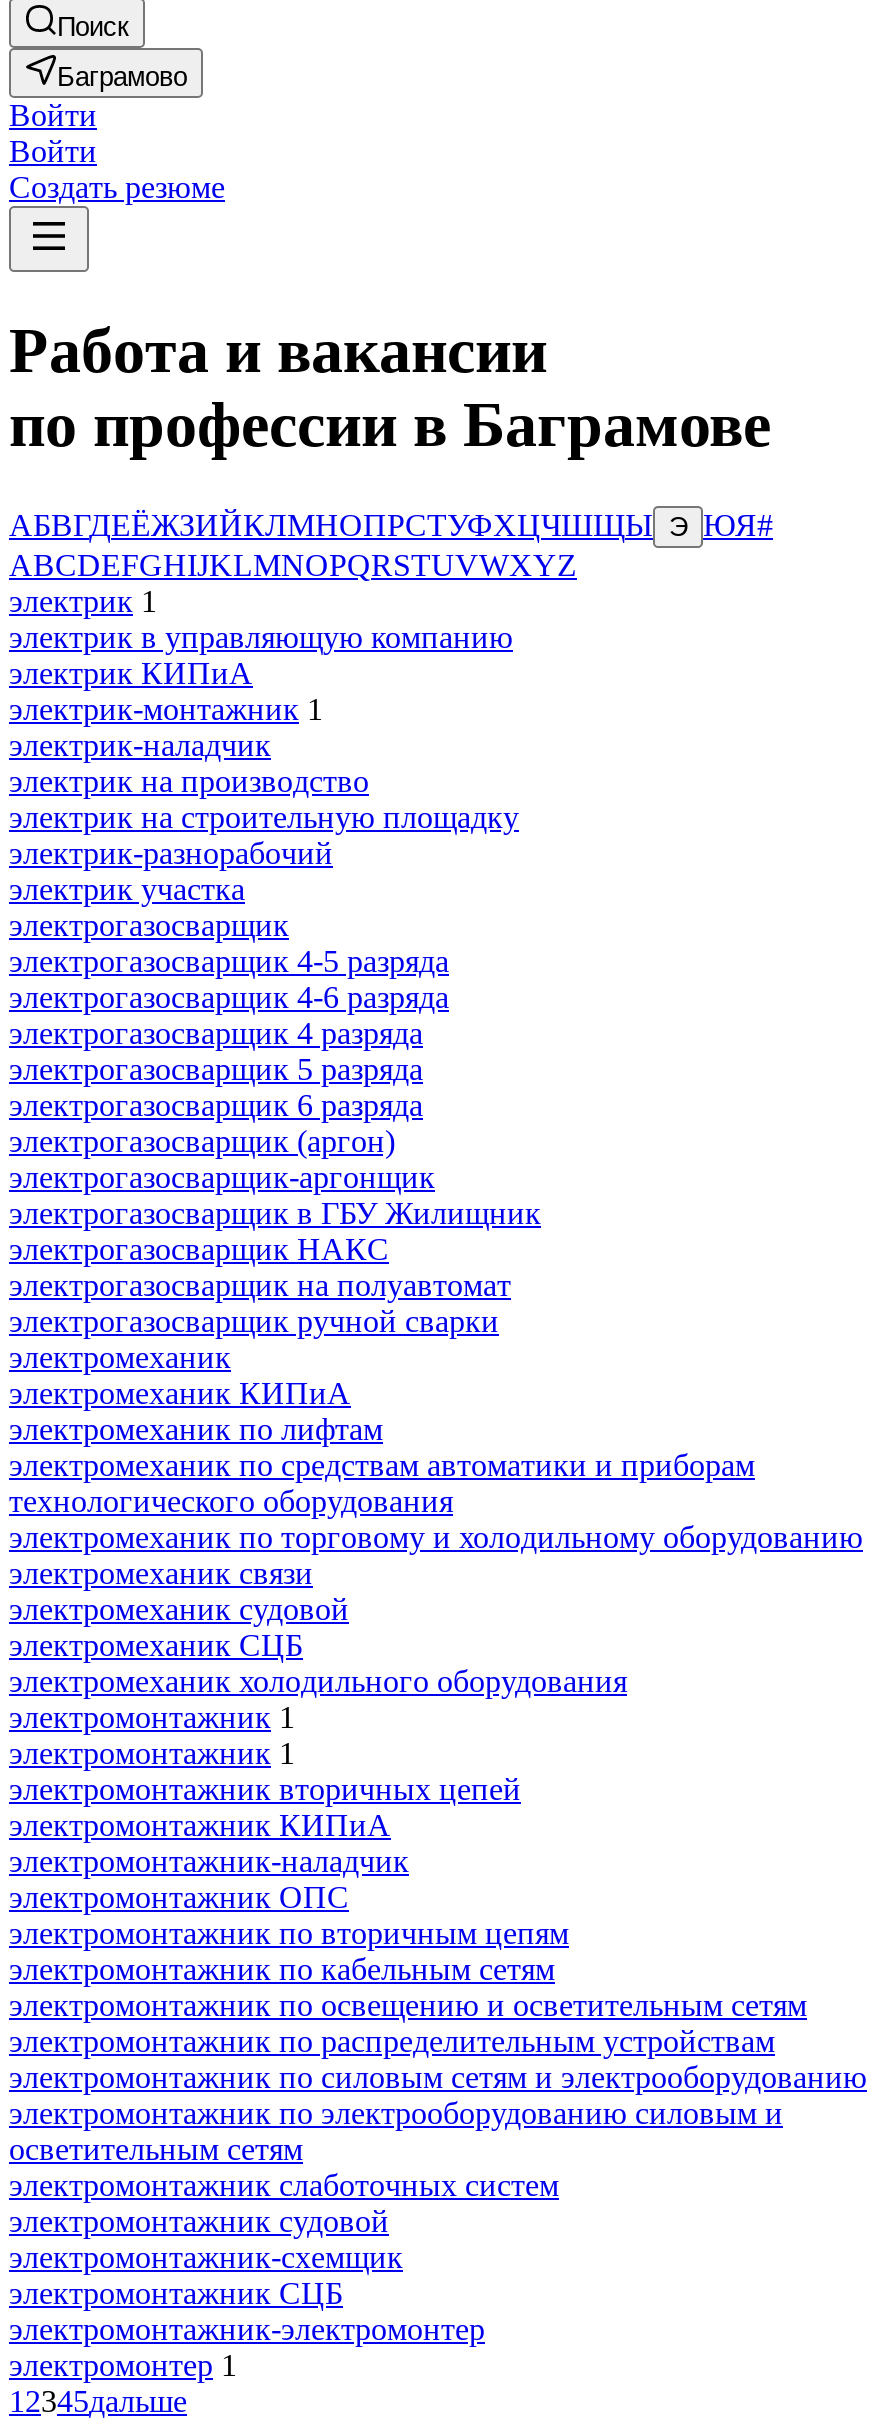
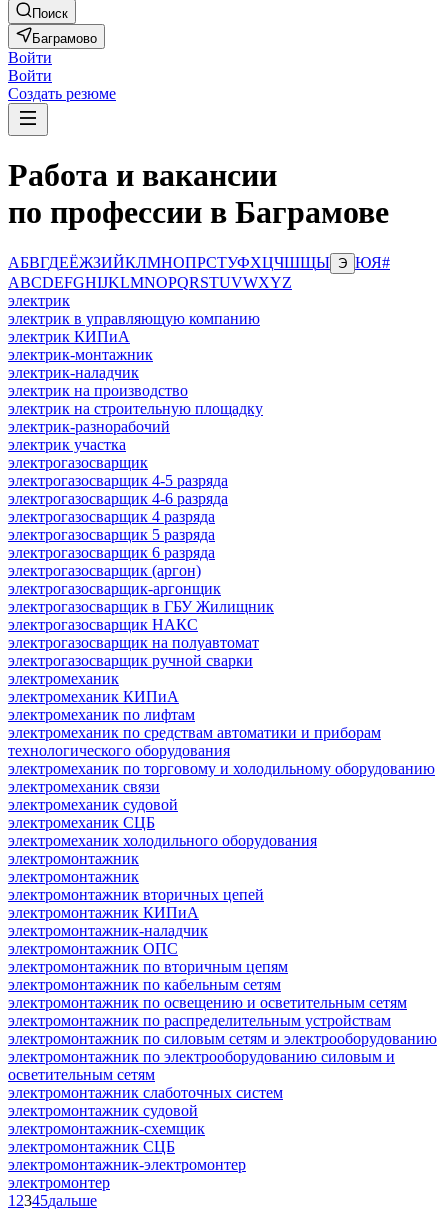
[9,584,157,618] электрик 1 -> [8,292,70,309] электрик
[9,692,323,726] электрик-монтажник 1 -> [8,346,153,363] электрик-монтажник
[9,1700,295,1770] электромонтажник 1 | электромонтажник 1 -> [8,850,139,885] электромонтажник | электромонтажник
[9,2348,237,2382] электромонтер 1 -> [8,1174,110,1191] электромонтер

